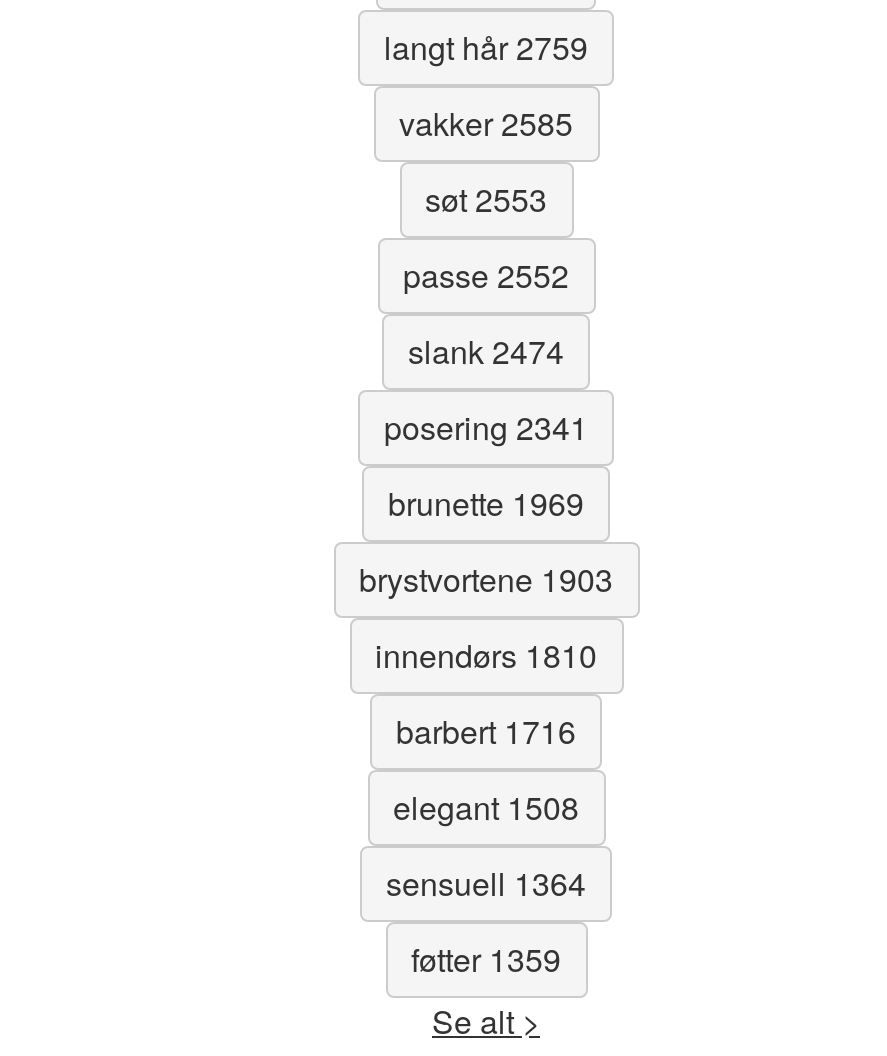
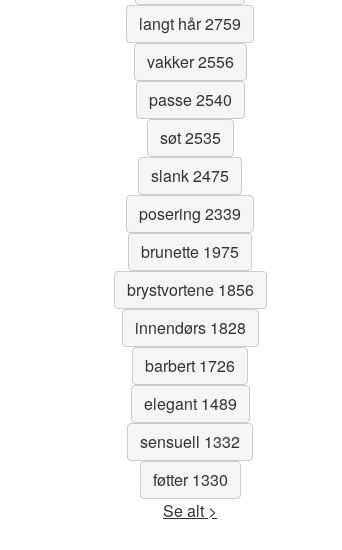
[399,100,573,146] vakker 2585 -> [146,50,233,73] vakker 2556
[425,176,547,222] søt 2553 -> [148,88,231,111] passe 2540
[403,252,569,298] passe 2552 -> [159,126,220,149] søt 2535
[408,328,564,374] slank 2474 -> [151,164,229,187] slank 2475
[384,404,588,450] posering 2341 -> [139,202,241,225] posering 2339
[388,480,584,526] brunette 1969 -> [141,240,239,263] brunette 1975
[359,556,613,602] brystvortene 1903 -> [126,278,253,301] brystvortene 1856
[375,632,597,678] innendørs 1810 -> [134,316,245,339] innendørs 1828
[396,708,576,754] barbert 1716 -> [145,354,235,377] barbert 1726
[393,784,579,830] elegant 1508 -> [143,392,236,415] elegant 1489
[386,860,586,906] sensuell 1364 -> [140,430,240,453] sensuell 1332
[411,936,561,982] føtter 1359 -> [152,468,227,491] føtter 1330

